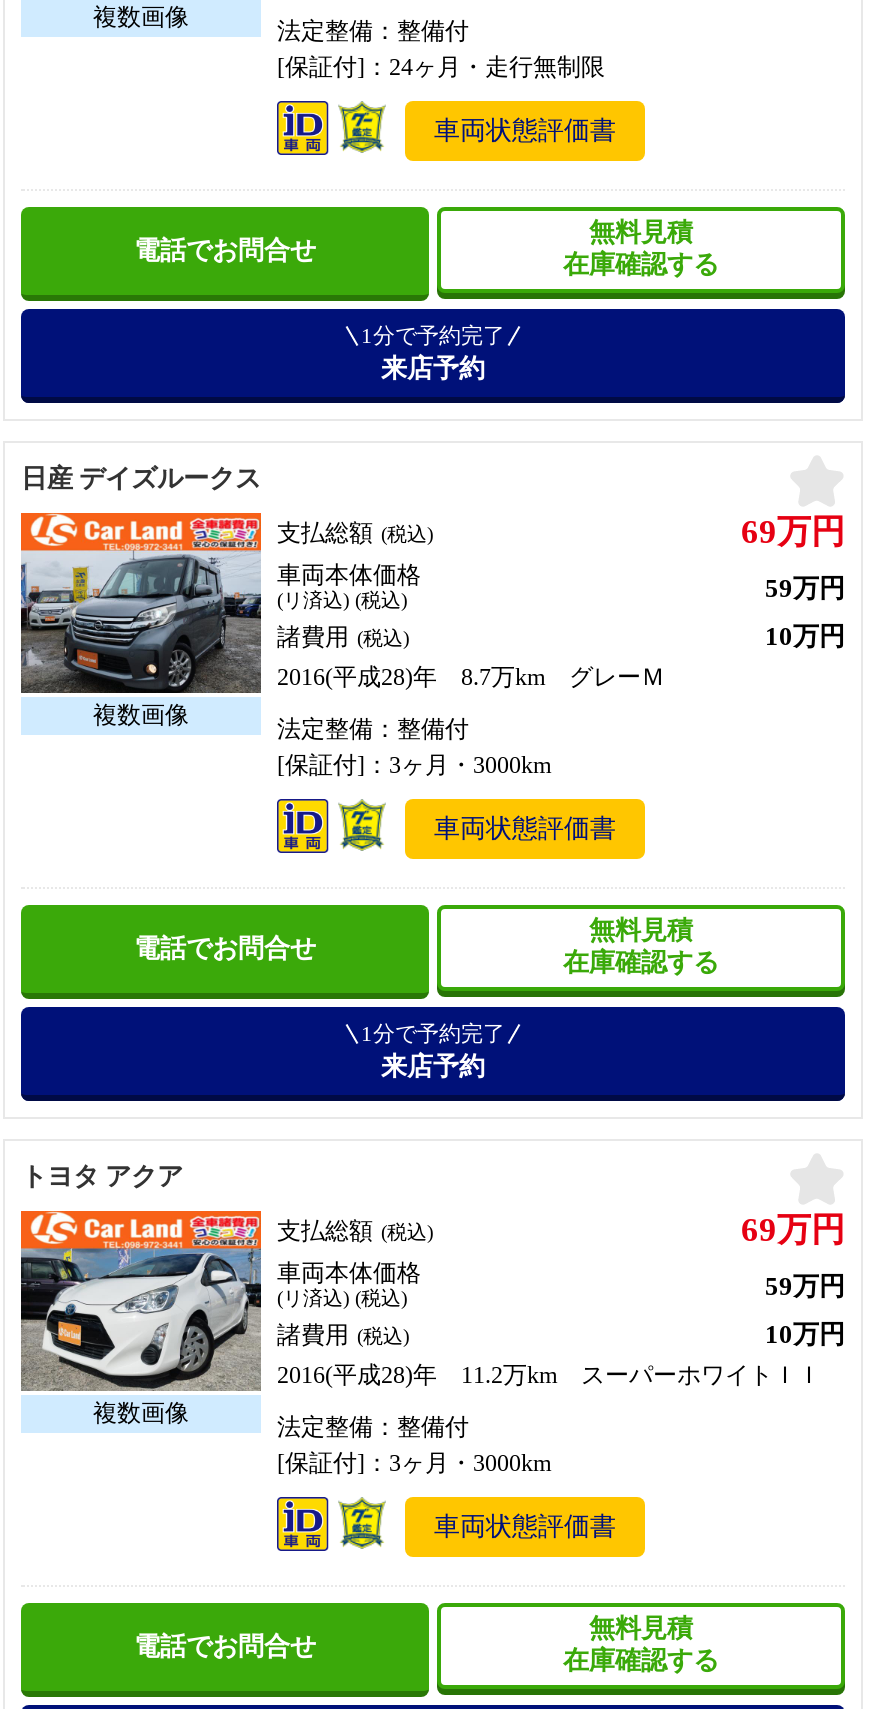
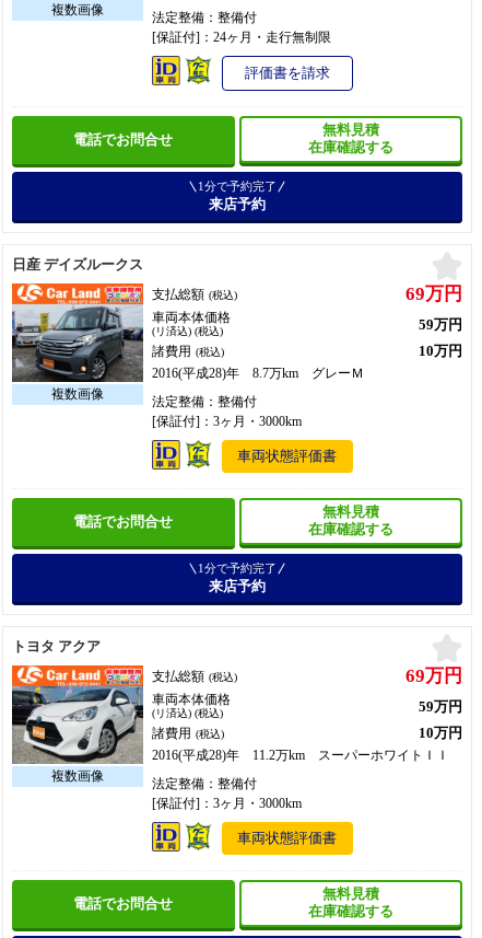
[434,115,616,145] 車両状態評価書 -> [245,65,330,81] 評価書を請求

